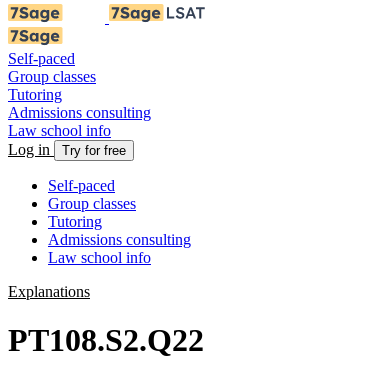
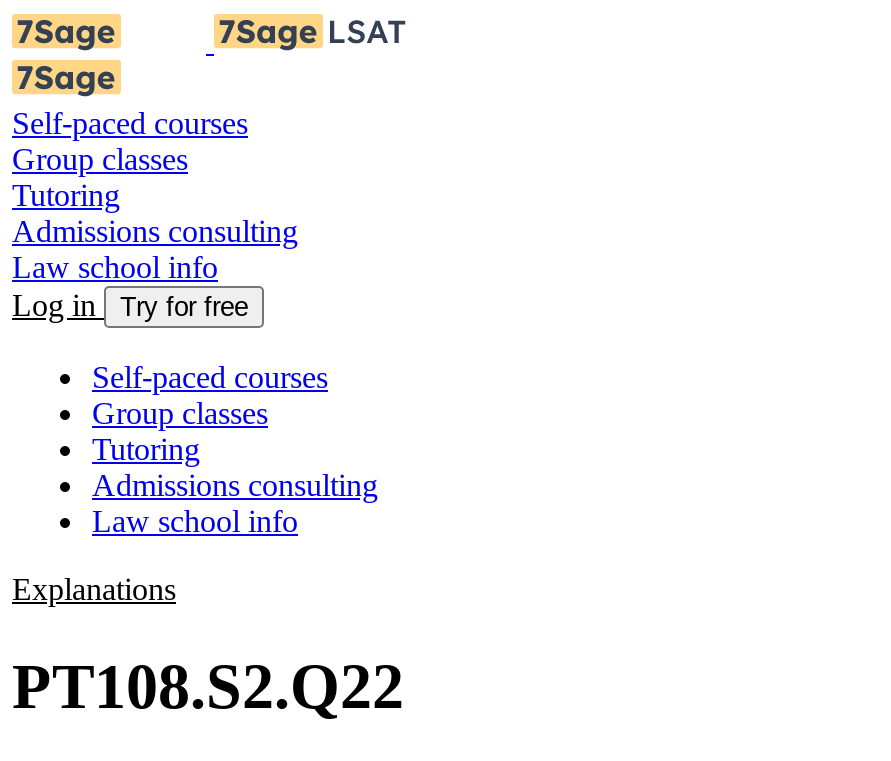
[8,50,75,67] Self-paced -> [12,106,248,140] Self-paced courses
[48,177,115,194] Self-paced -> [92,360,328,394] Self-paced courses

